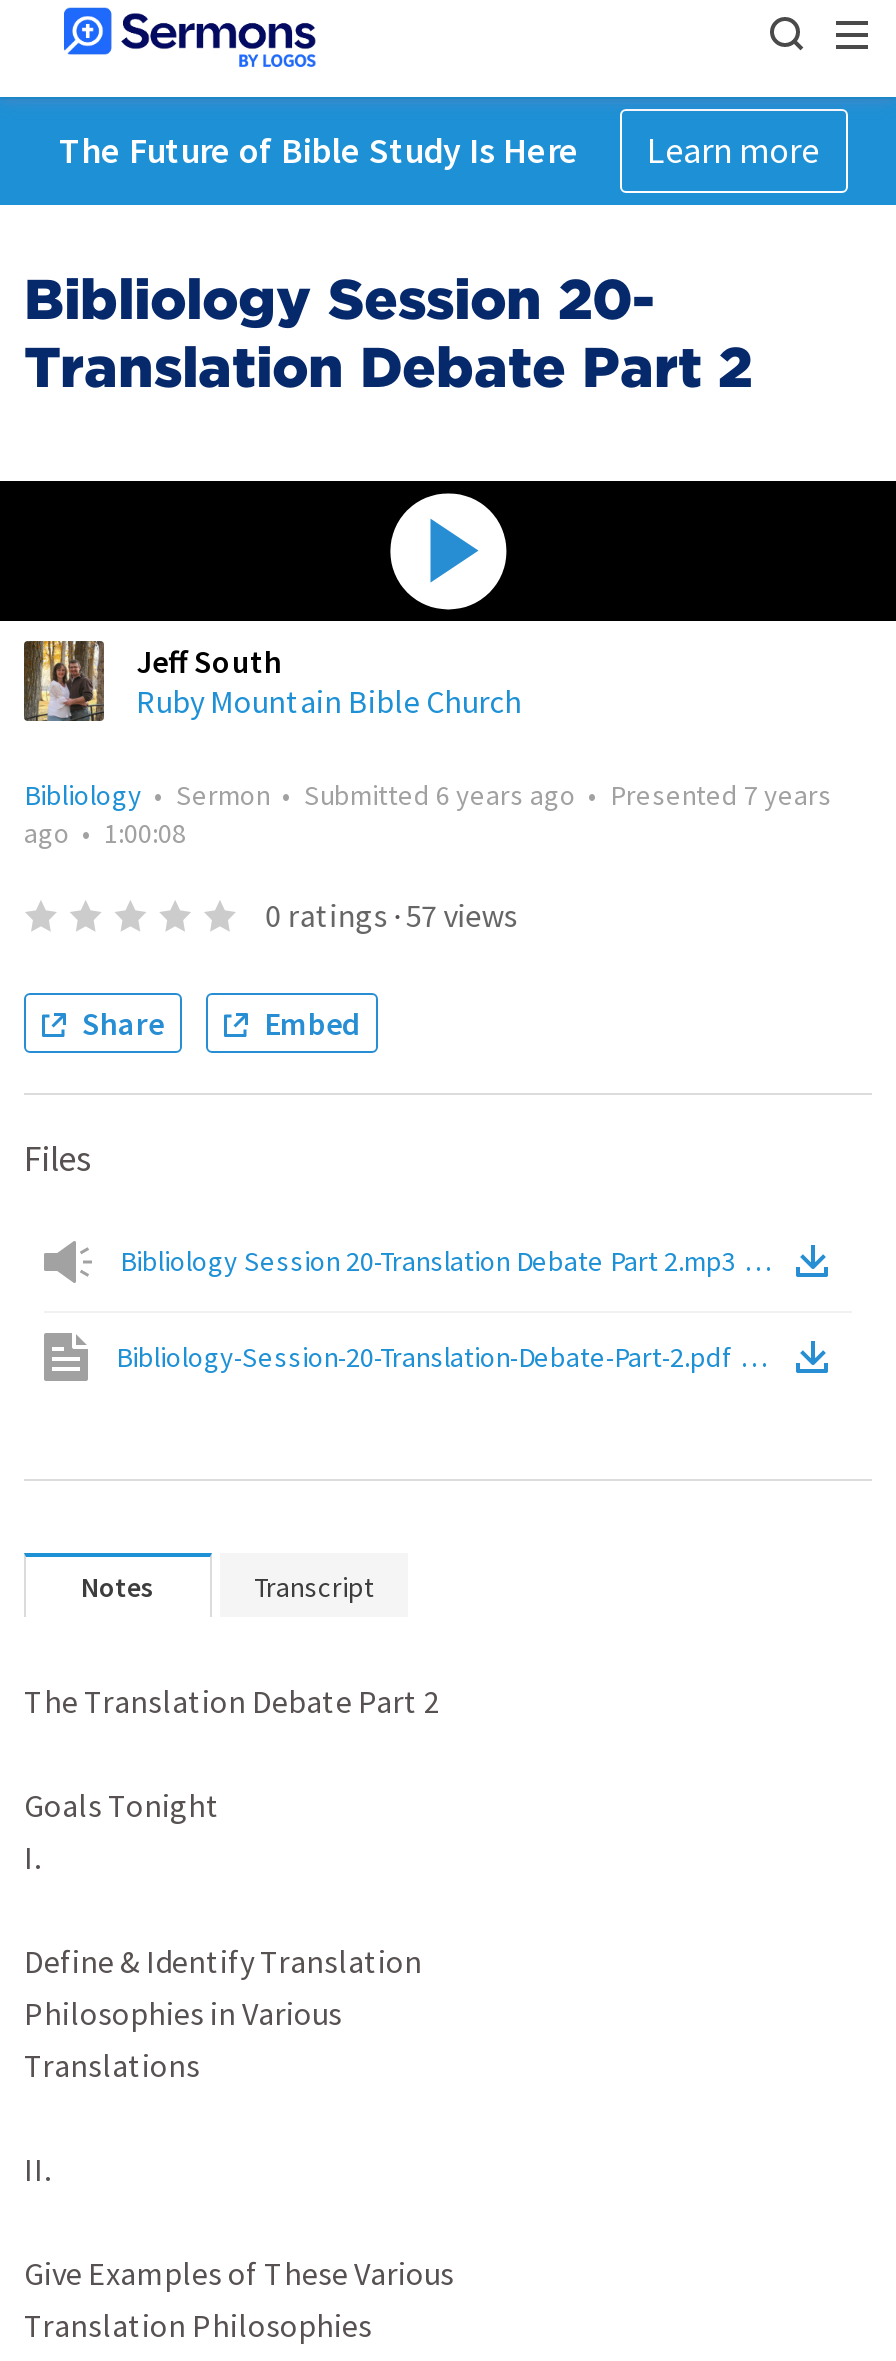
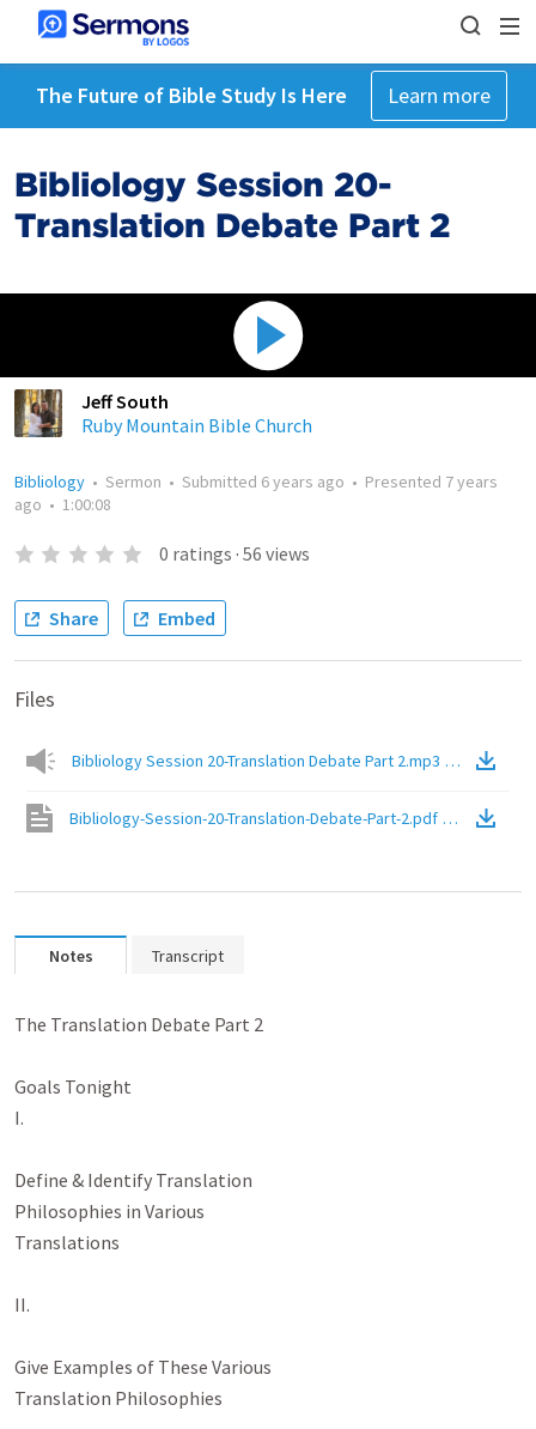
[265,895,517,935] 0 ratings · 57 views -> [159,541,310,565] 0 ratings · 56 views

